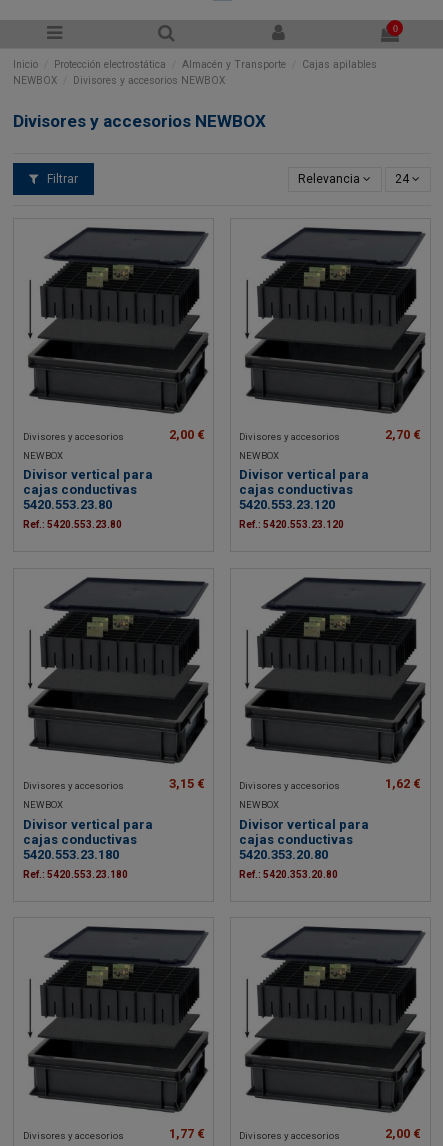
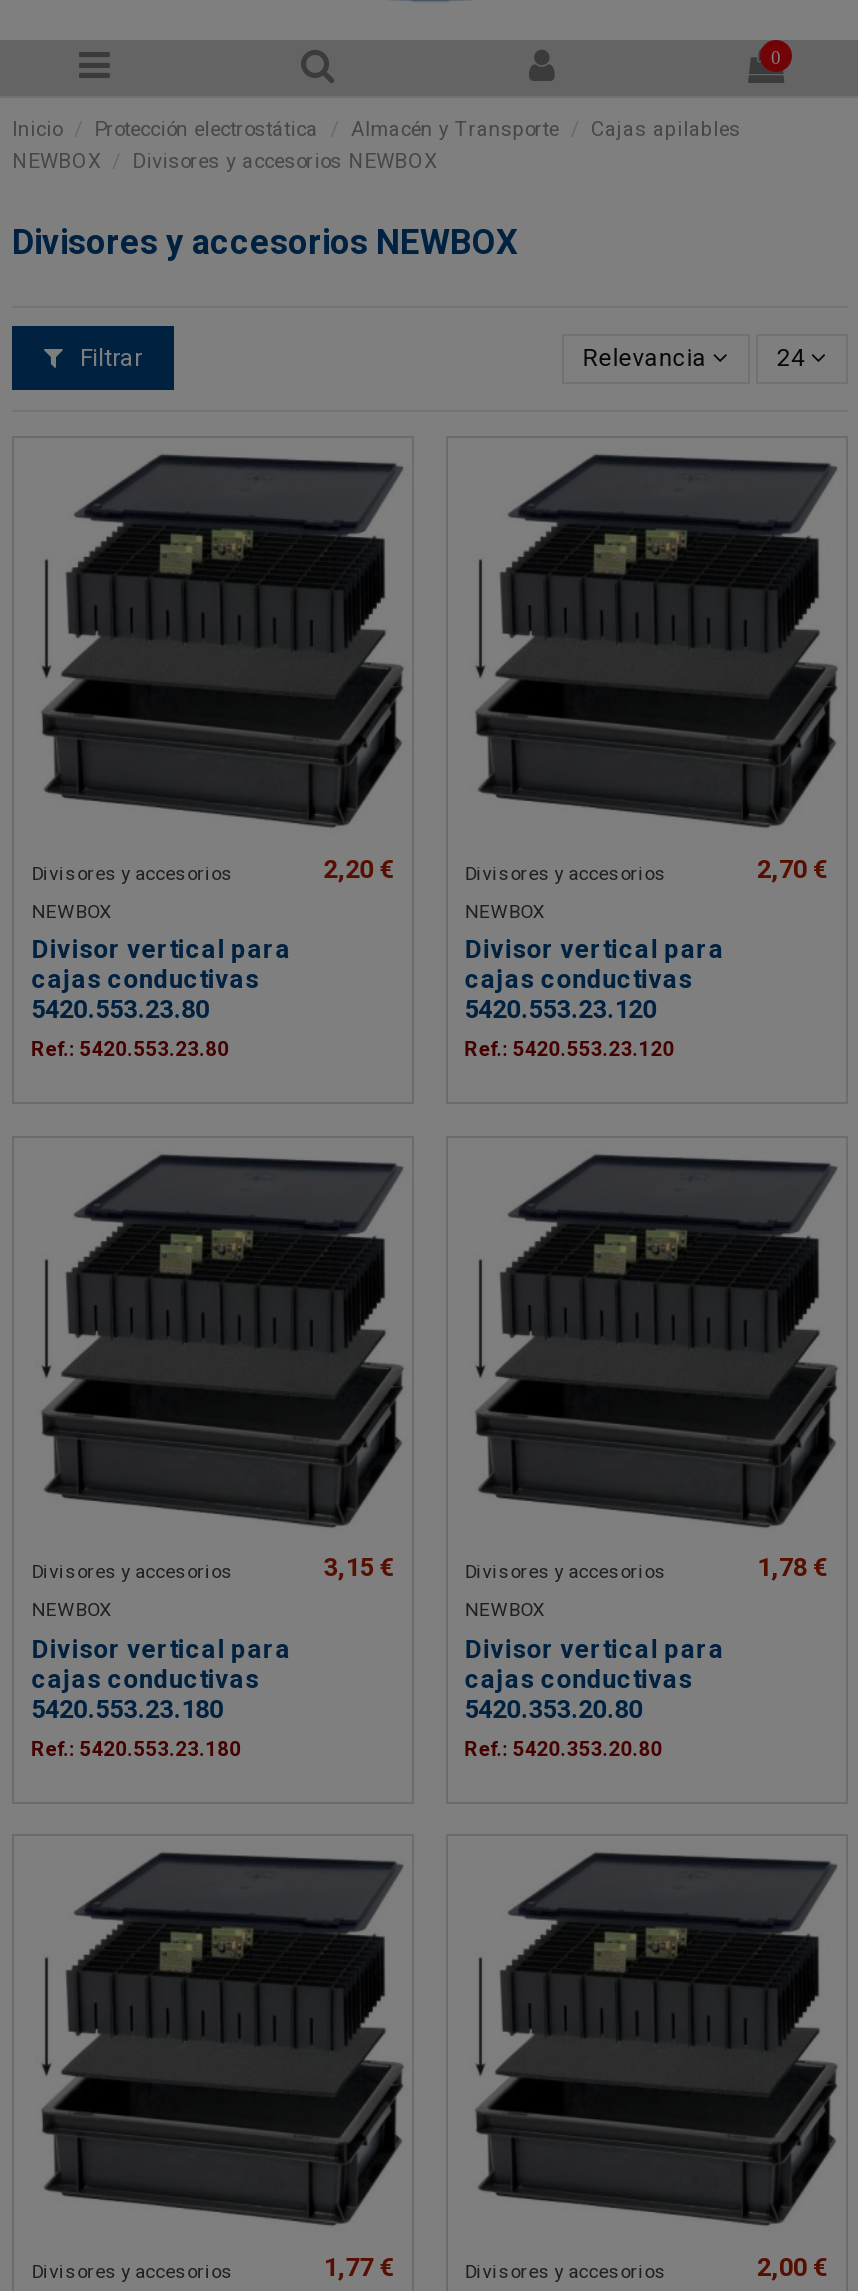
[169,427,205,442] 2,00 € -> [323,854,395,884] 2,20 €
[385,776,421,791] 1,62 € -> [757,1553,829,1583] 1,78 €

